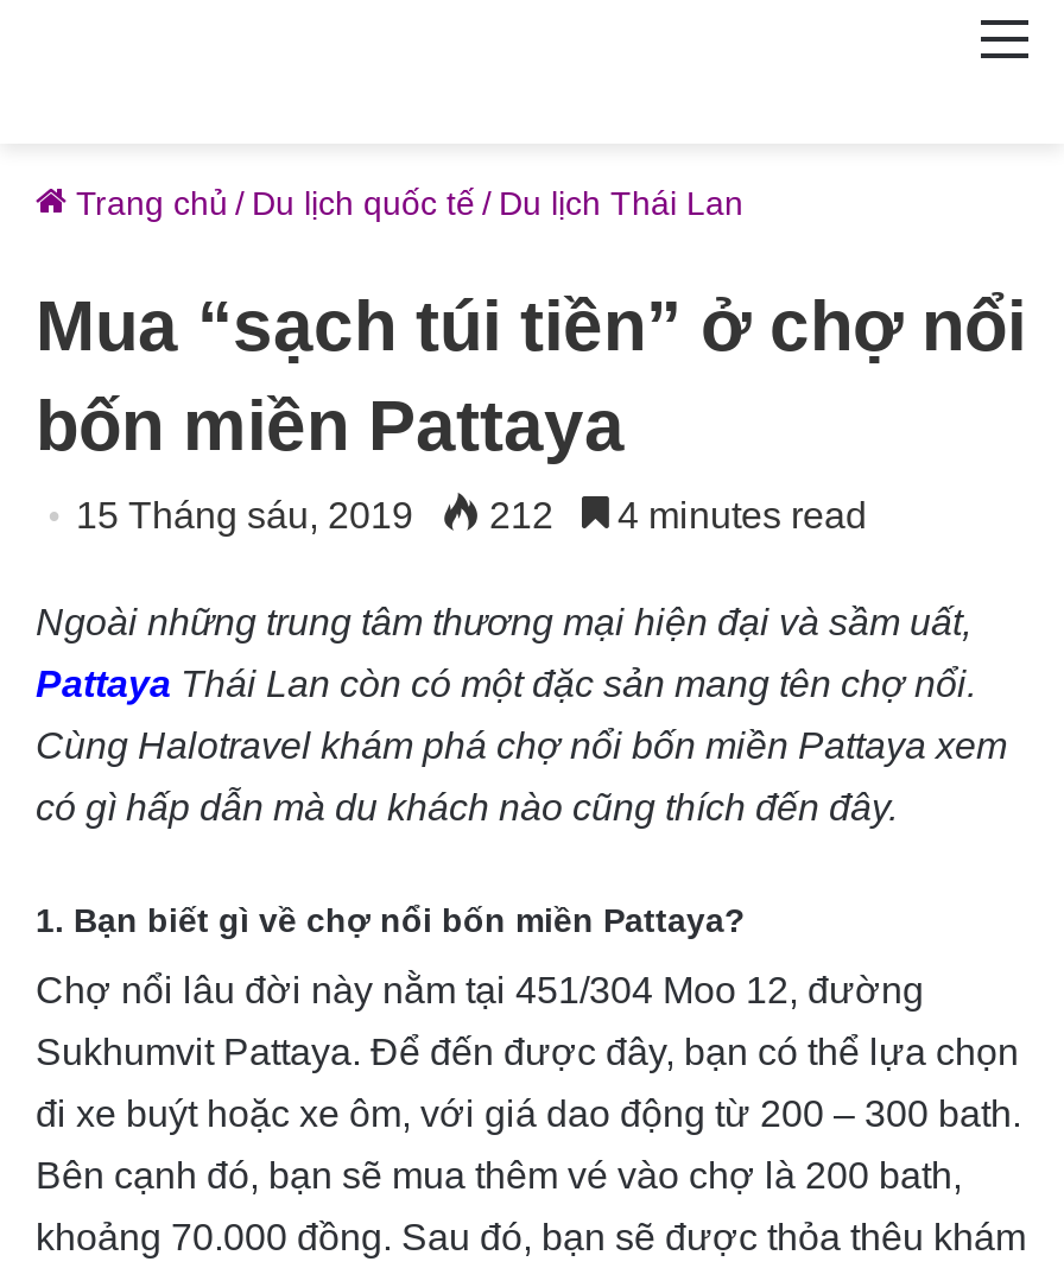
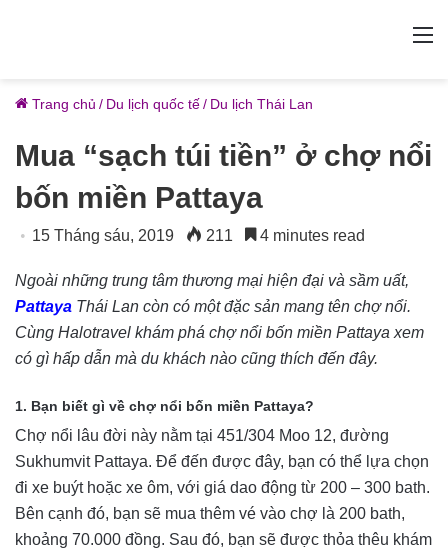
[76,495,867,535] 15 Tháng sáu, 2019 212 4 minutes read -> [32,227,365,244] 15 Tháng sáu, 2019 211 4 minutes read

